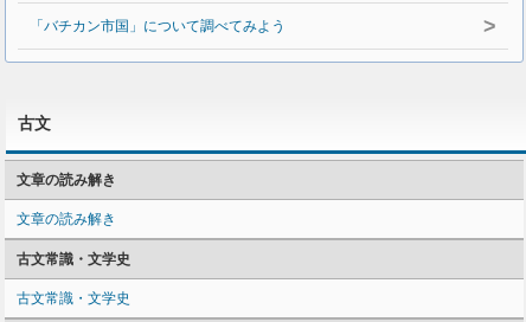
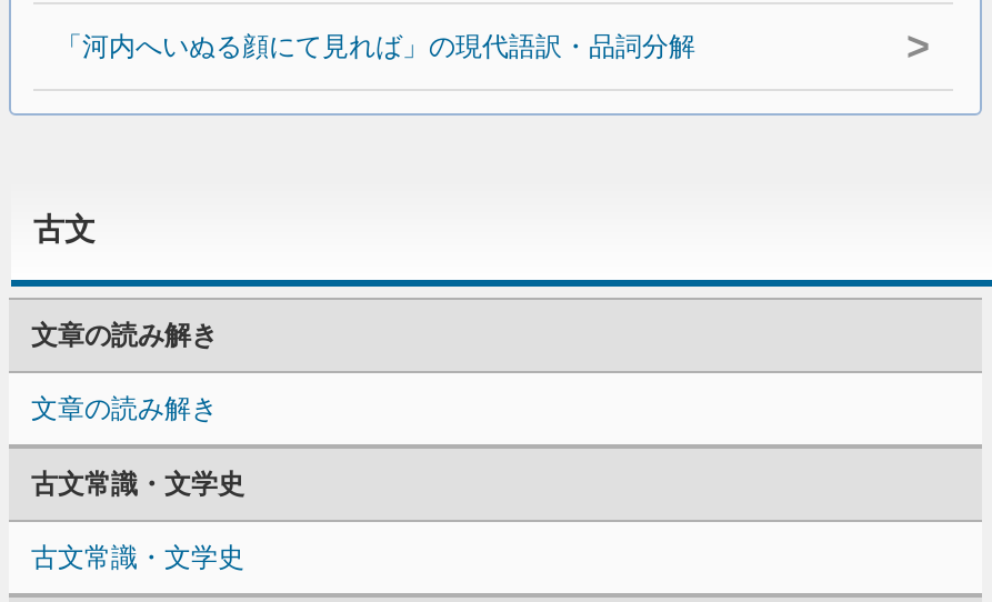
[30,18,286,34] 「バチカン市国」について調べてみよう -> [56,31,695,62] 「河内へいぬる顔にて見れば」の現代語訳・品詞分解

